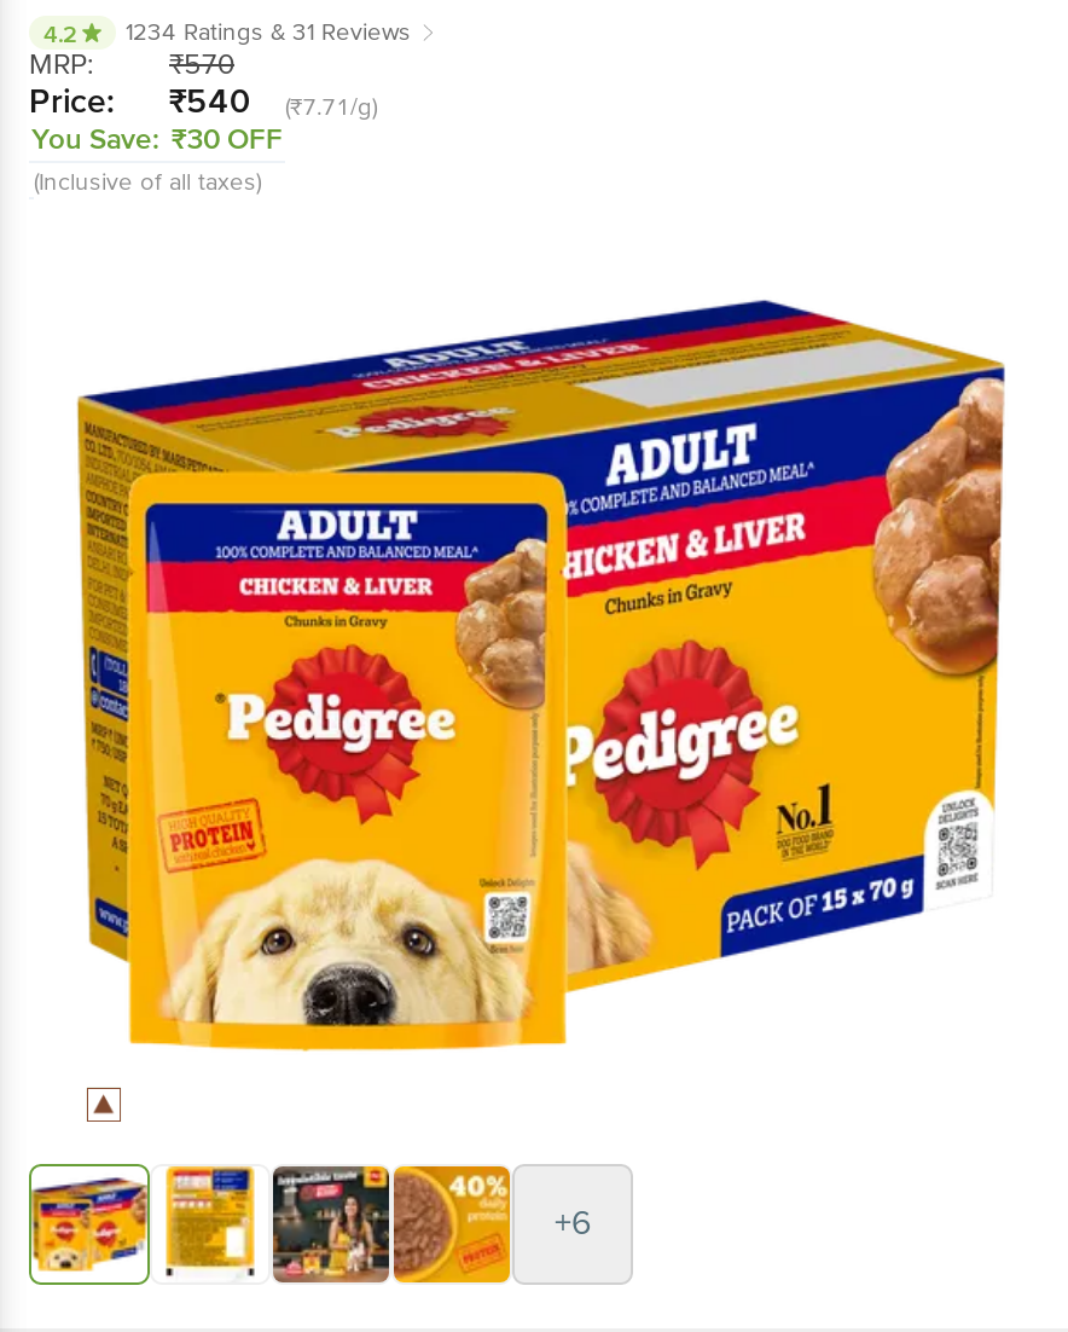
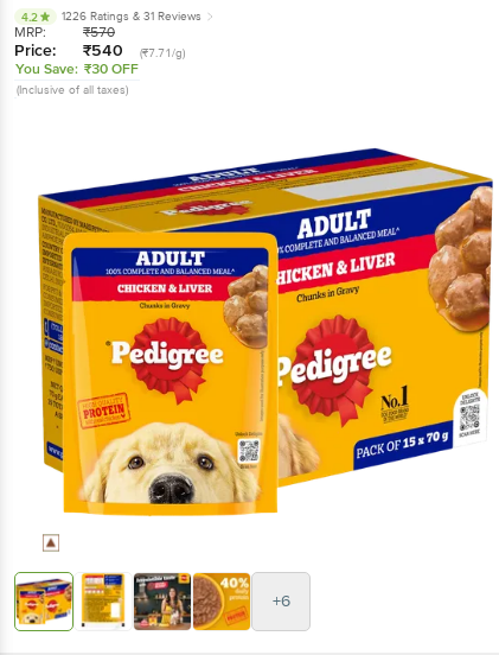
[126,18,411,47] 1234 Ratings & 31 Reviews -> [62,9,201,24] 1226 Ratings & 31 Reviews

